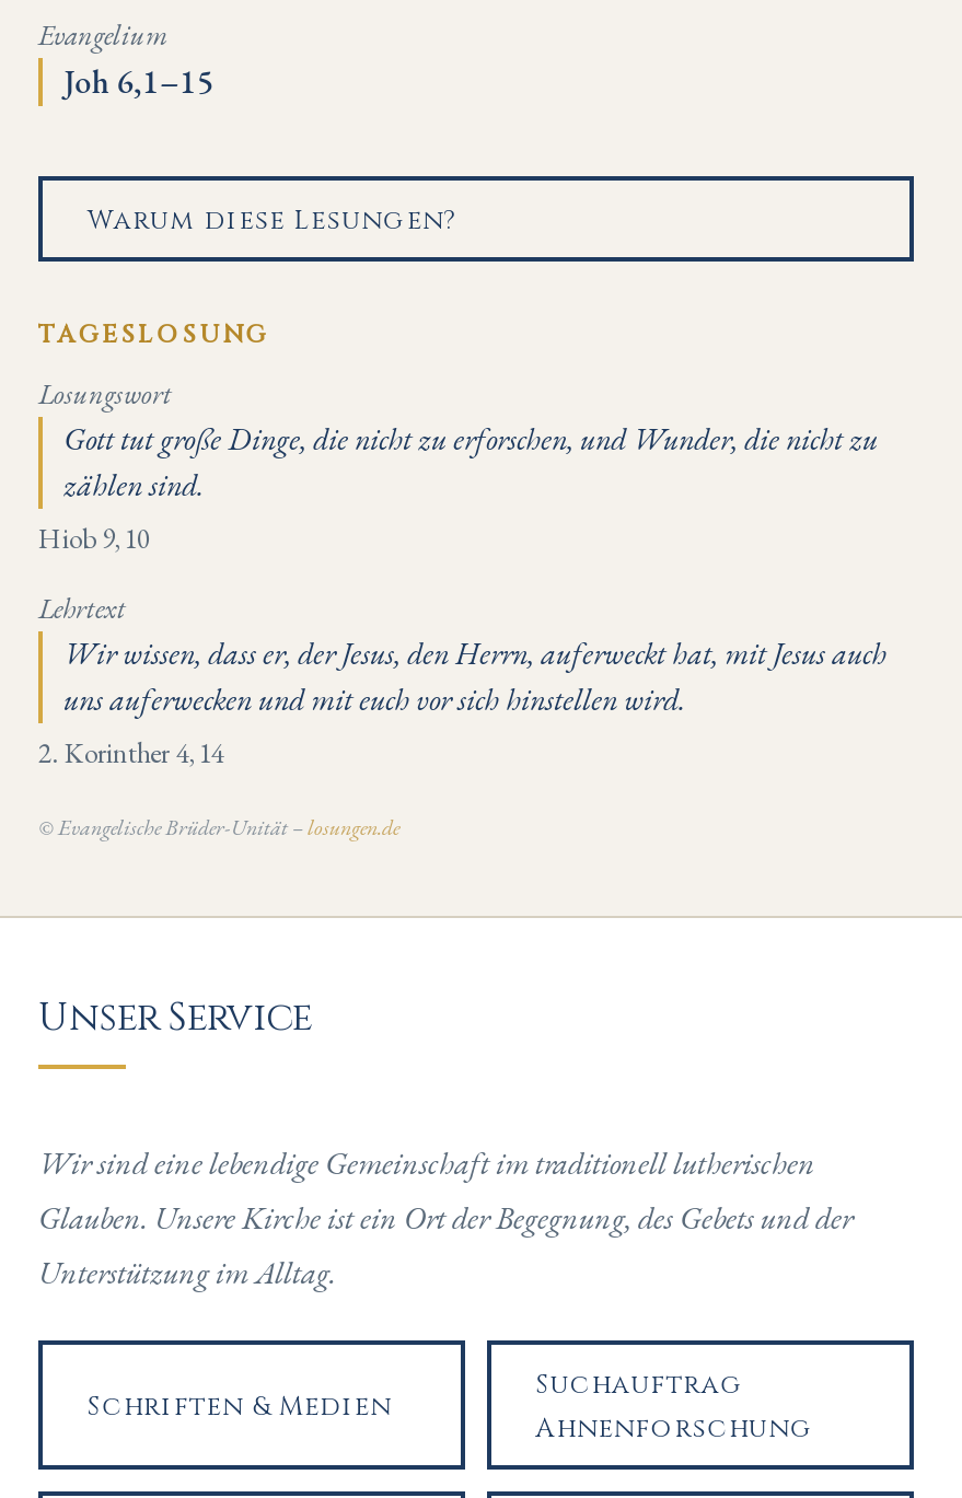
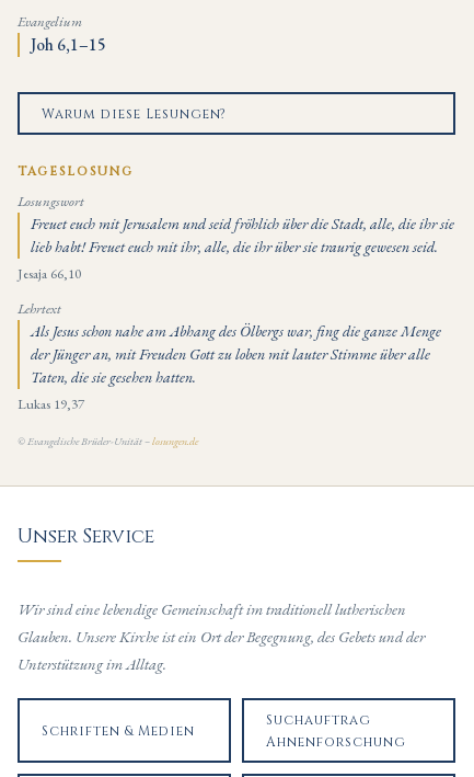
[38,419,878,557] Gott tut große Dinge, die nicht zu erforschen, und Wunder, die nicht zu | zählen sind. | Hiob 9,10 -> [18,214,454,283] Freuet euch mit Jerusalem und seid fröhlich über die Stadt, alle, die ihr sie | lieb habt! Freuet euch mit ihr, alle, die ihr über sie traurig gewesen seid. | Jesaja 66,10
[38,634,887,772] Wir wissen, dass er, der Jesus, den Herrn, auferweckt hat, mit Jesus auch | uns auferwecken und mit euch vor sich hinstellen wird. | 2. Korinther 4,14 -> [18,321,441,414] Als Jesus schon nahe am Abhang des Ölbergs war, fing die ganze Menge | der Jünger an, mit Freuden Gott zu loben mit lauter Stimme über alle | Taten, die sie gesehen hatten. | Lukas 19,37

